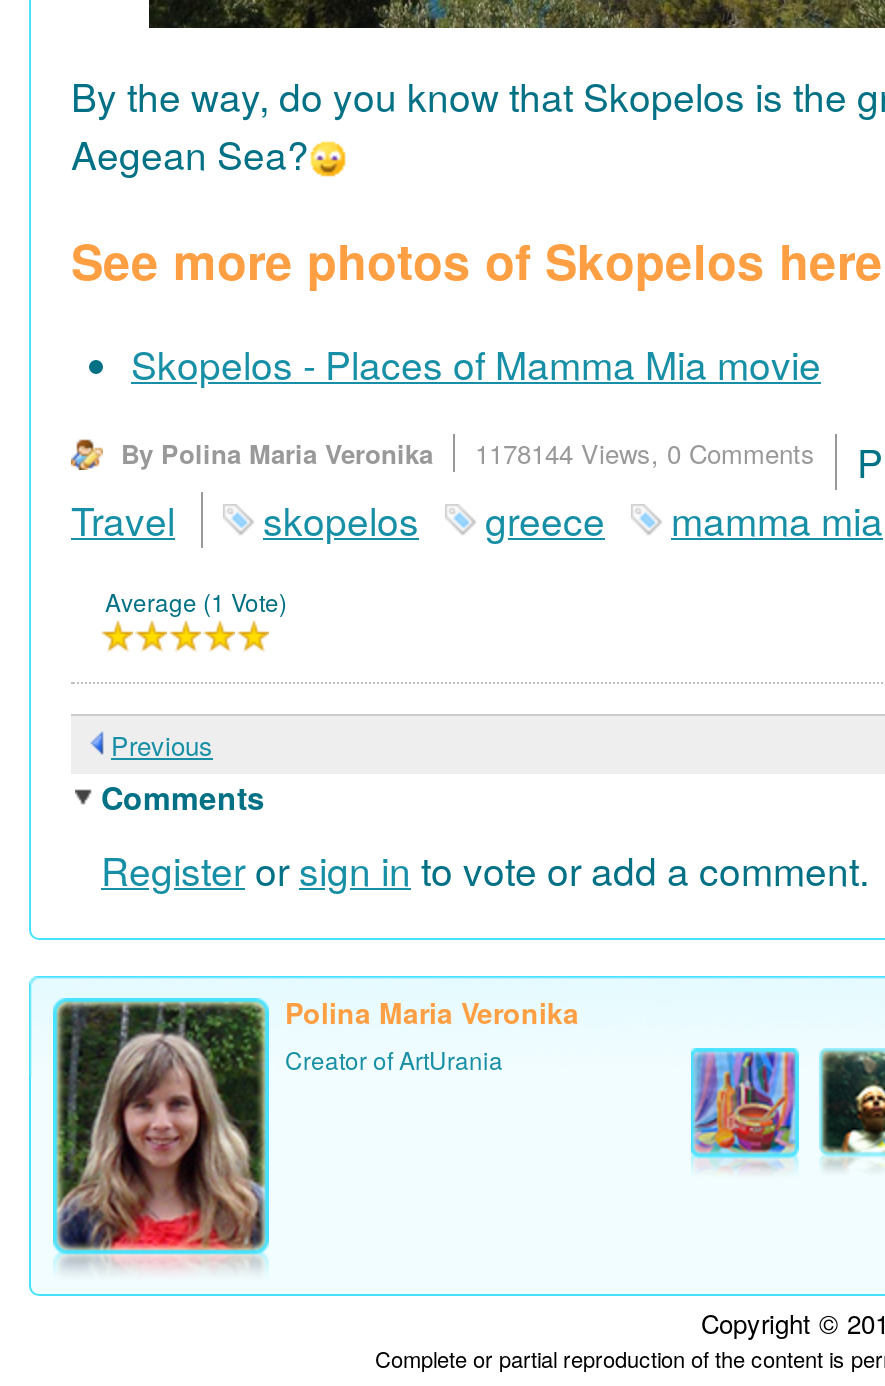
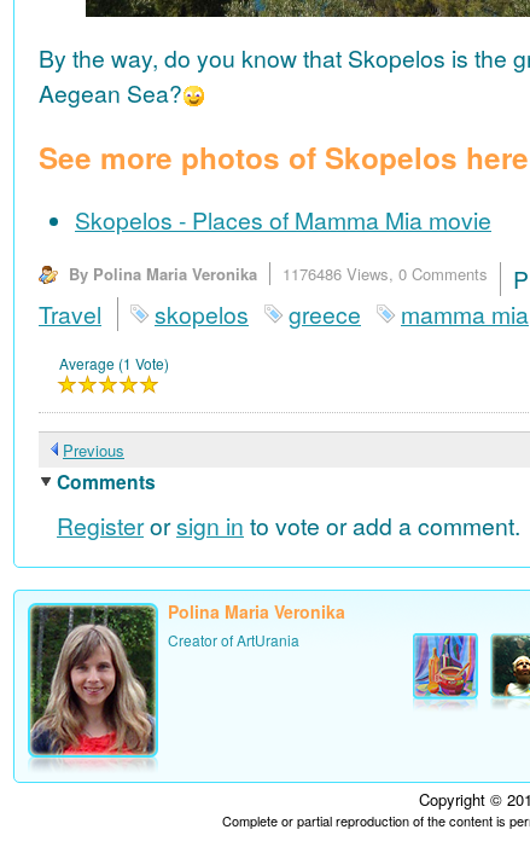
[475,434,815,472] 1178144 Views, 0 Comments -> [283,262,488,285] 1176486 Views, 0 Comments

